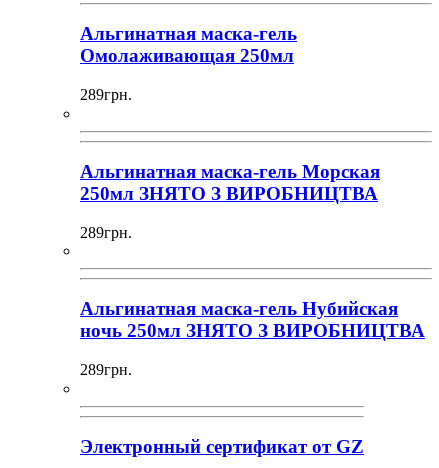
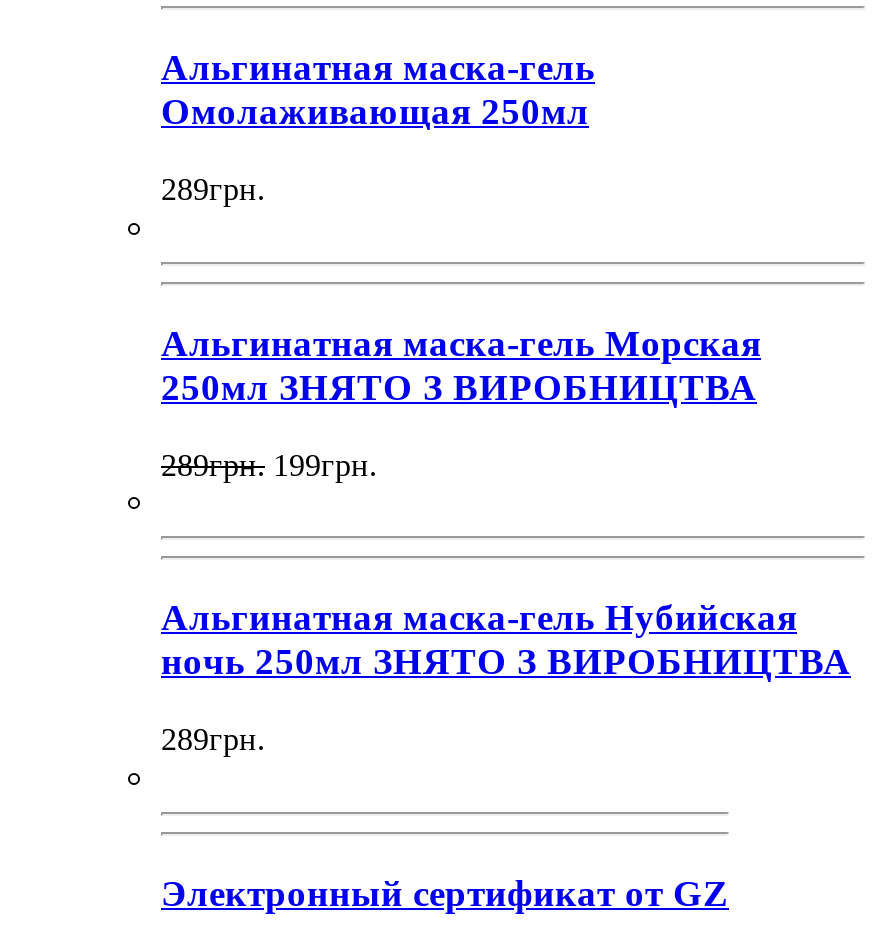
[80,224,132,241] 289грн. -> [161,448,377,482] 289грн. 199грн.

